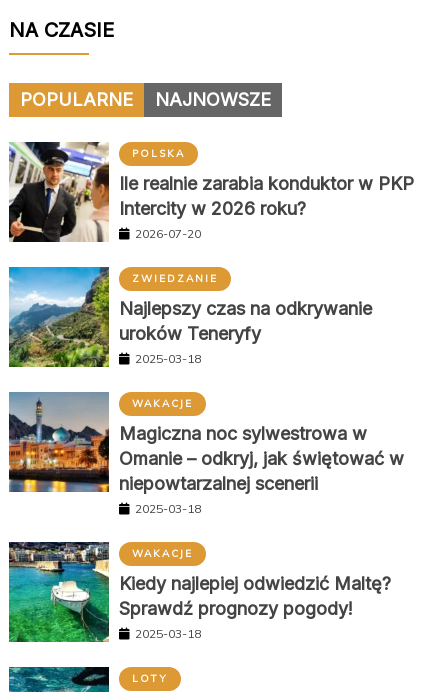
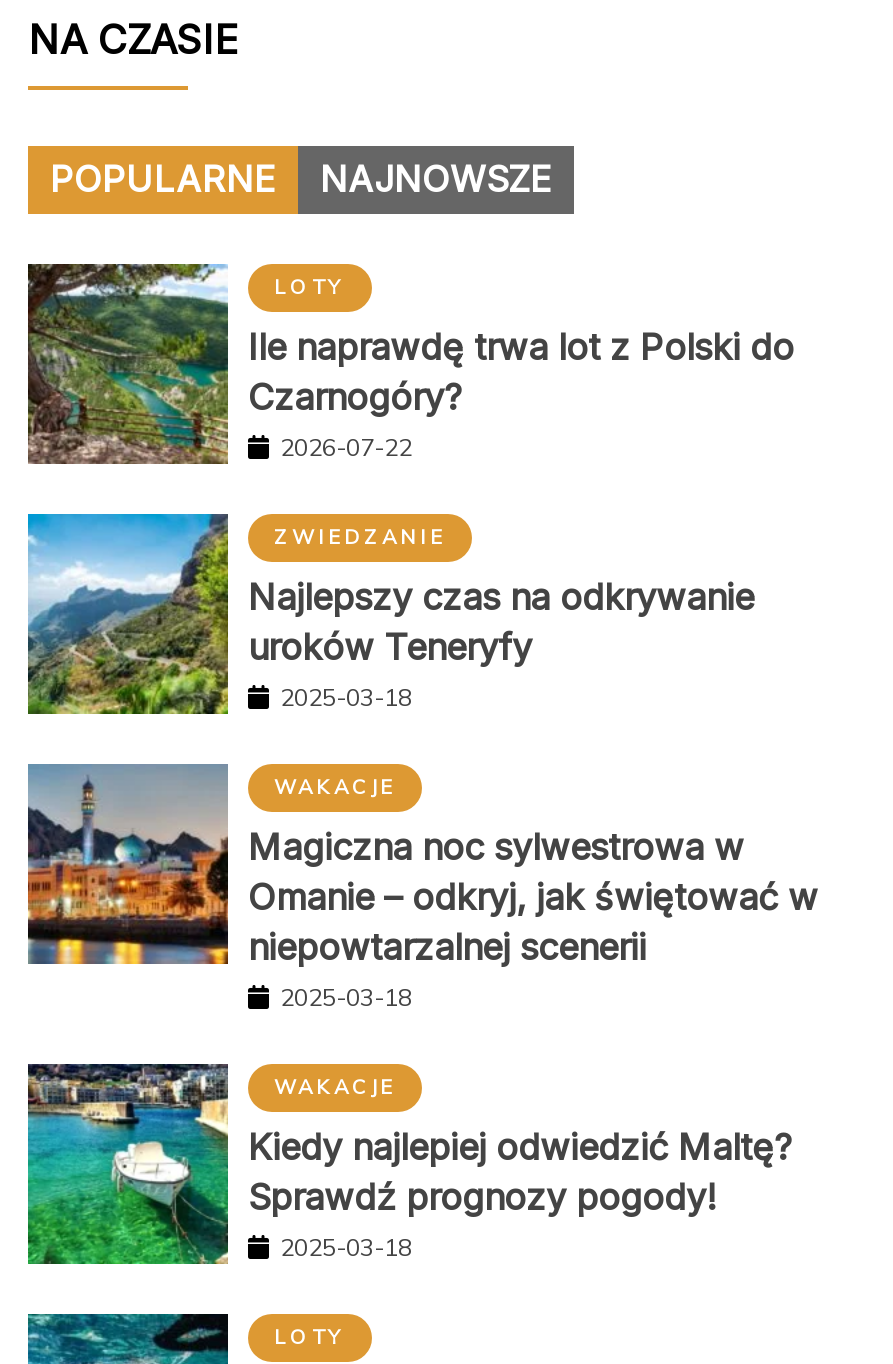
[9,141,414,243] [image] | Ile realnie zarabia konduktor w PKP | Intercity w 2026 roku? | 2026-07-20 -> [26,262,794,466] [image] | Ile naprawdę trwa lot z Polski do | Czarnogóry? | 2026-07-22
[132,147,185,160] POLSKA -> [274,274,346,300] LOTY

